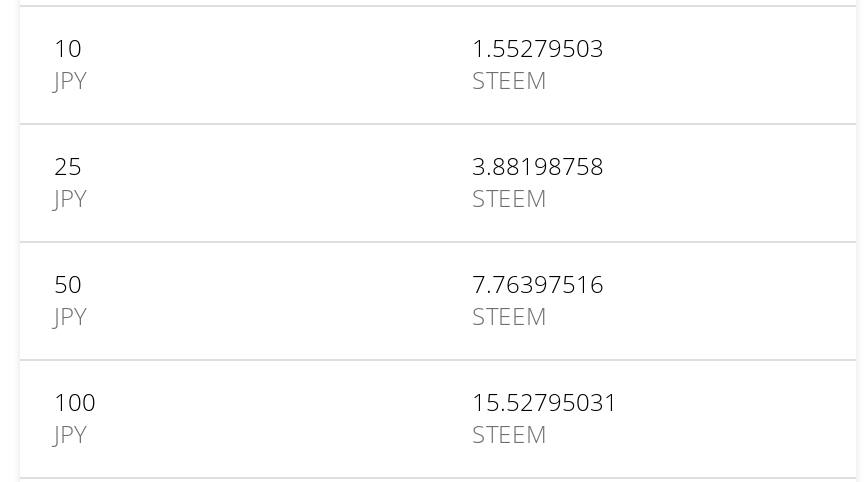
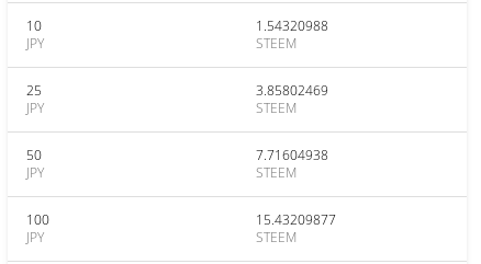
[472,31,604,65] 1.55279503 -> [256,16,328,35] 1.54320988
[472,149,604,183] 3.88198758 -> [256,81,328,100] 3.85802469
[472,267,604,301] 7.76397516 -> [256,146,328,164] 7.71604938
[472,385,618,419] 15.52795031 -> [256,210,336,229] 15.43209877

